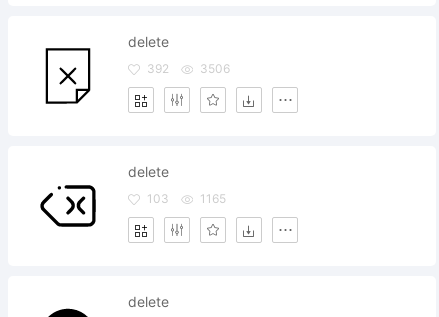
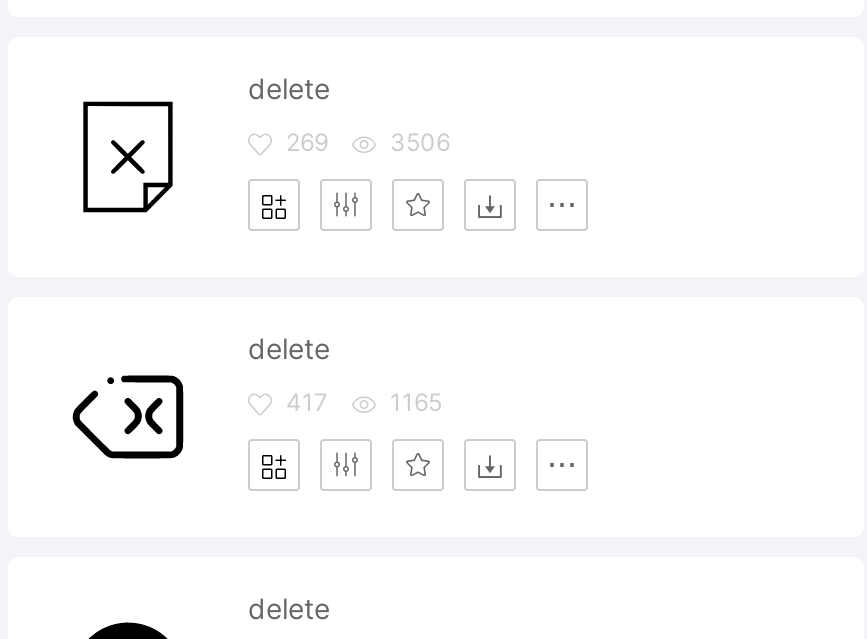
[147,61,169,76] 392 -> [286,127,328,157] 269
[147,191,169,206] 103 -> [286,387,328,417] 417

